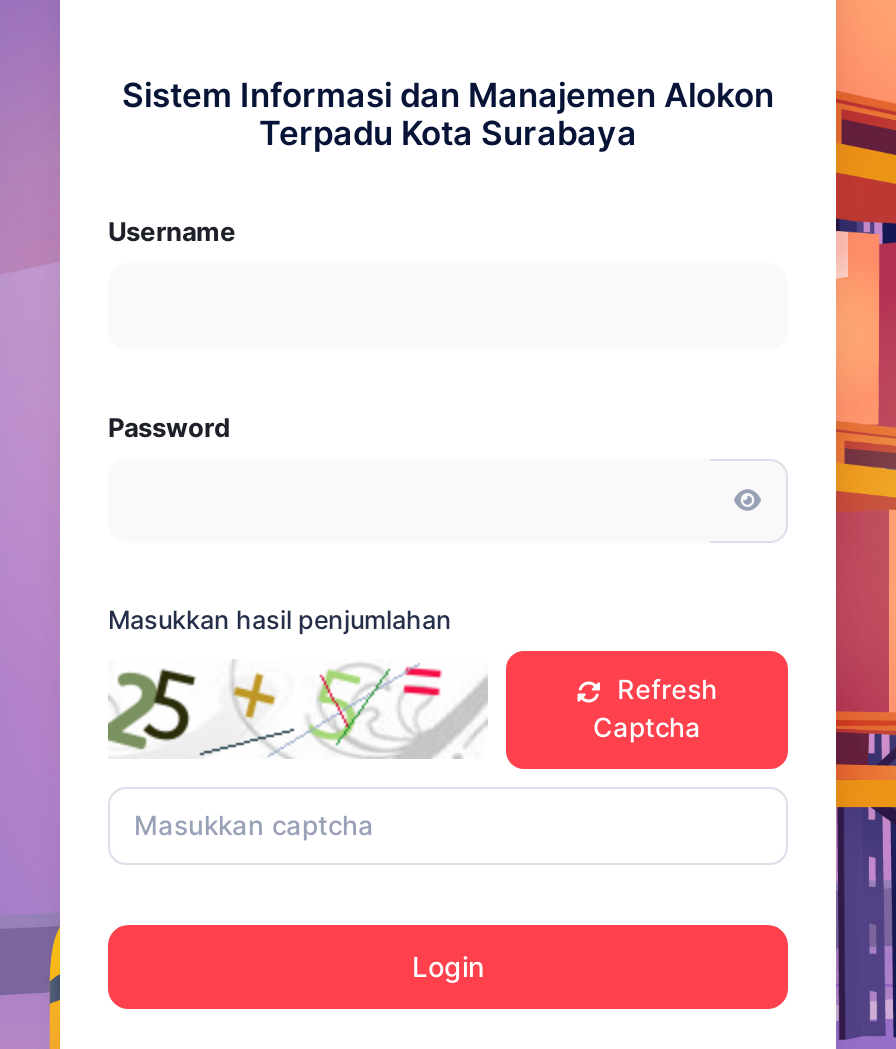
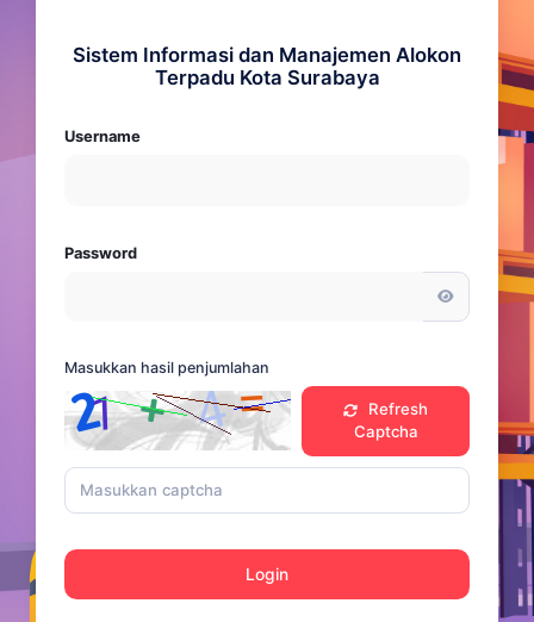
[106,661,488,759] [image] -> [64,391,291,450] [image]

